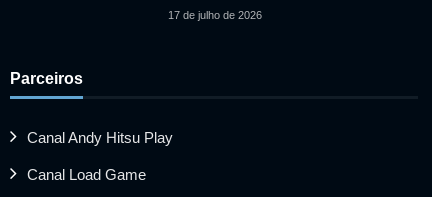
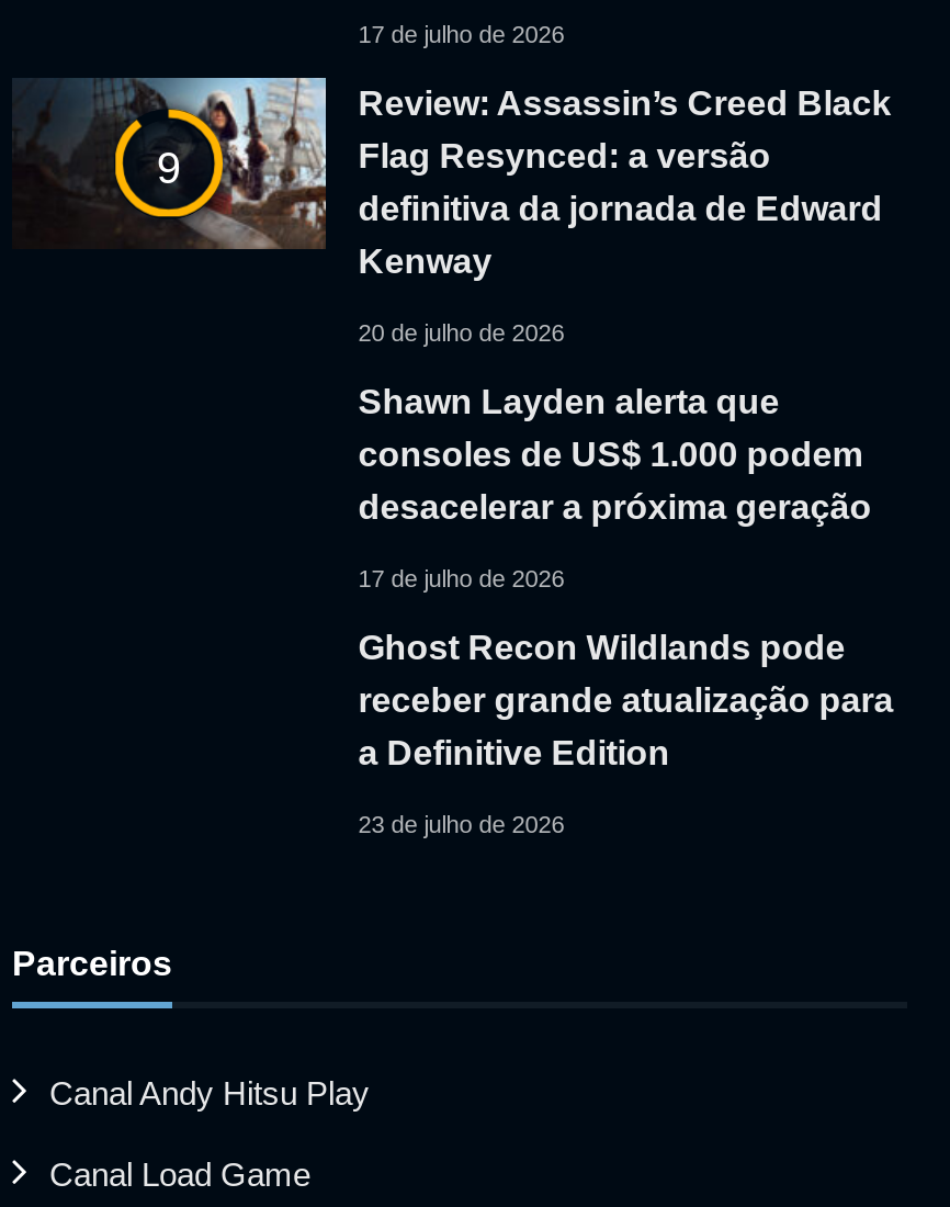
none -> [14,76,326,251] [image] | 9
none -> [358,84,894,837] Review: Assassin’s Creed Black | Flag Resynced: a versão | definitiva da jornada de Edward | Kenway | 20 de julho de 2026 | Shawn Layden alerta que | consoles de US$ 1.000 podem | desacelerar a próxima geração | 17 de julho de 2026 | Ghost Recon Wildlands pode | receber grande atualização para | a Definitive Edition | 23 de julho de 2026

